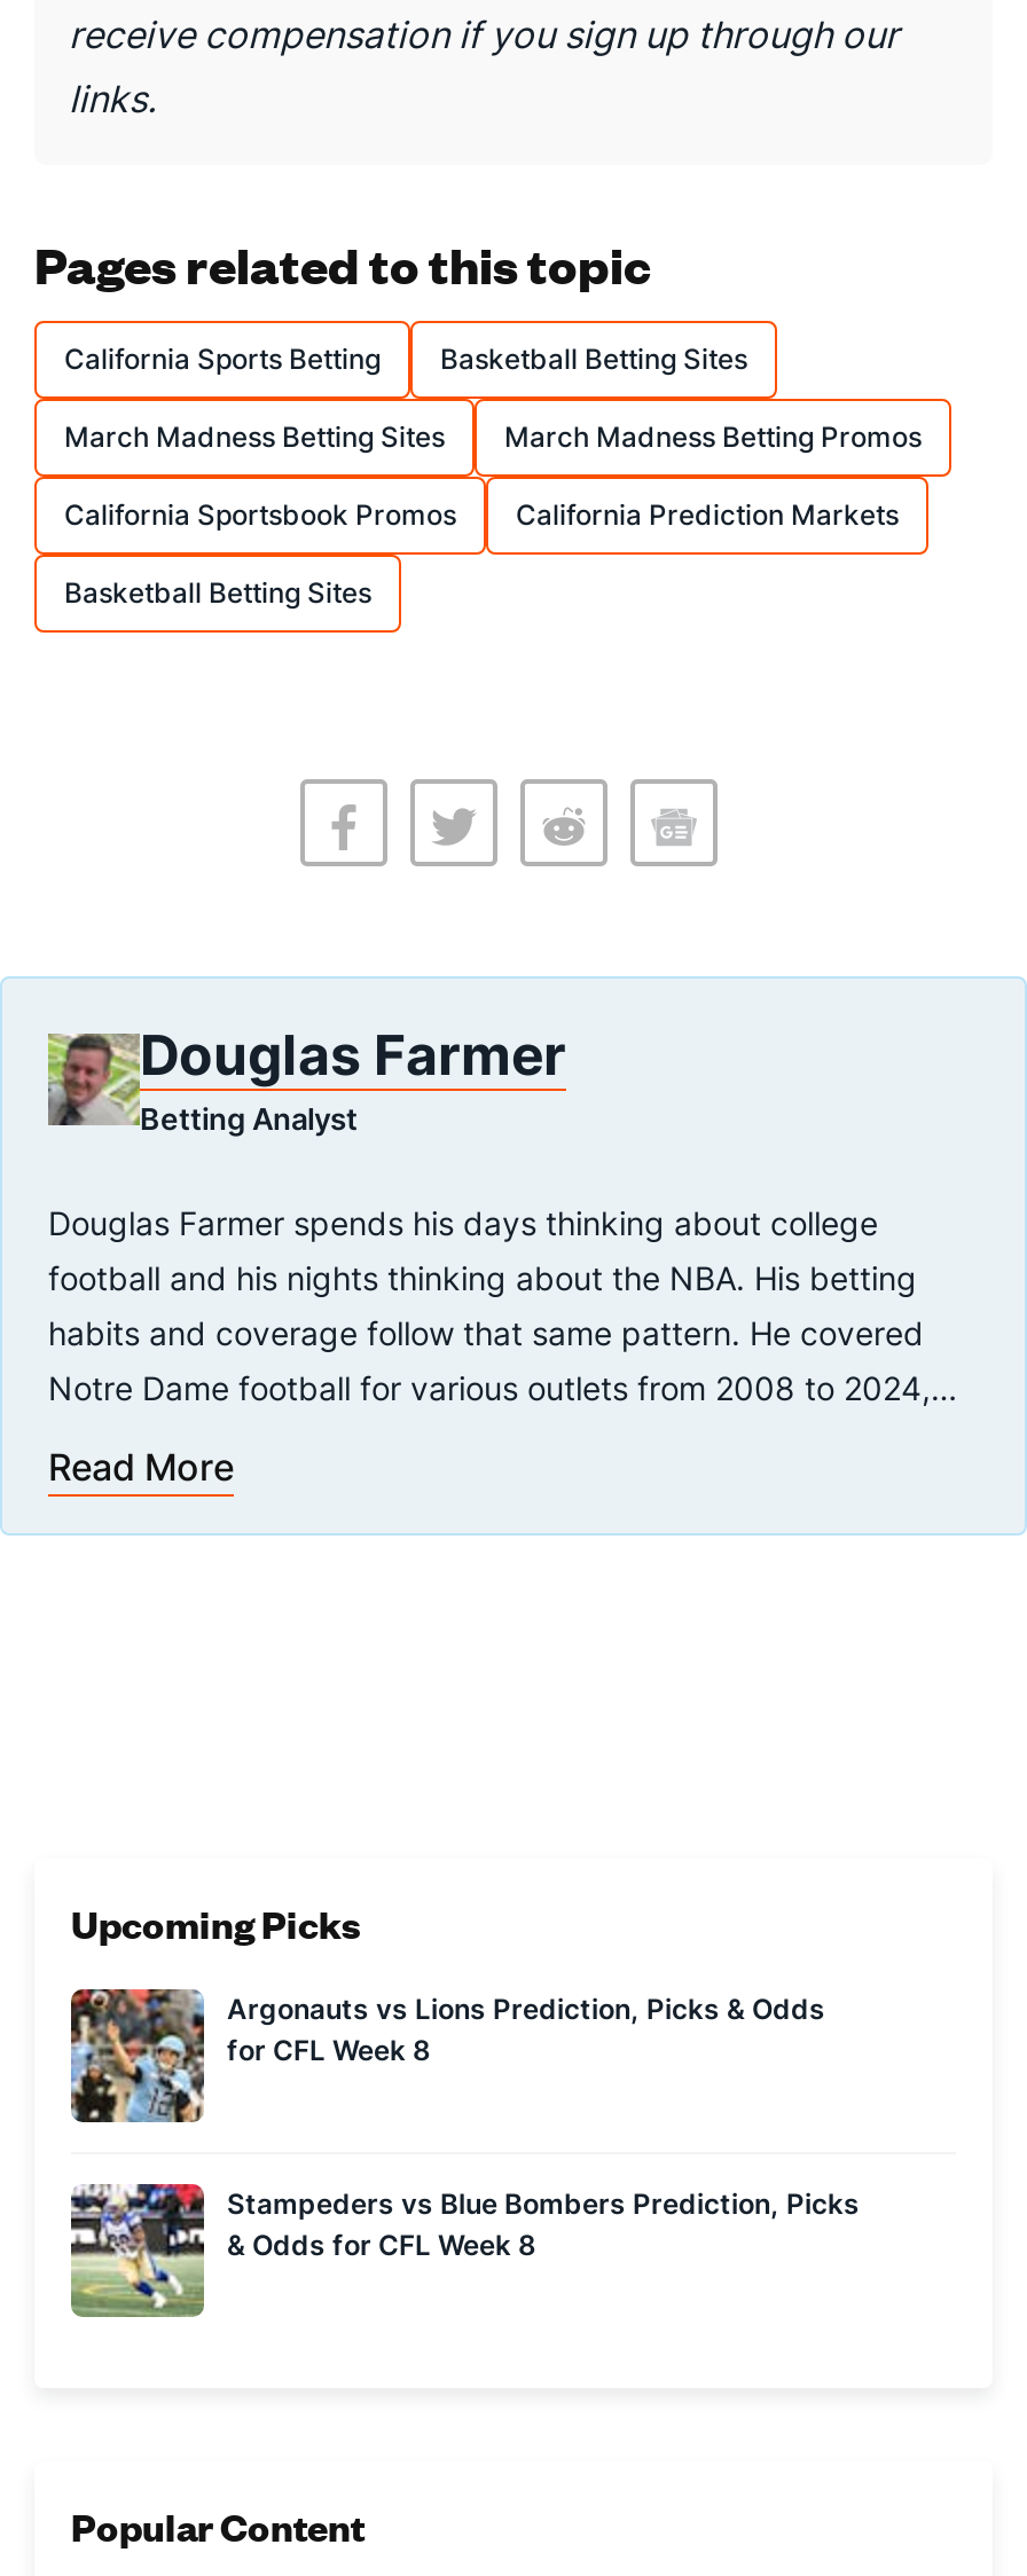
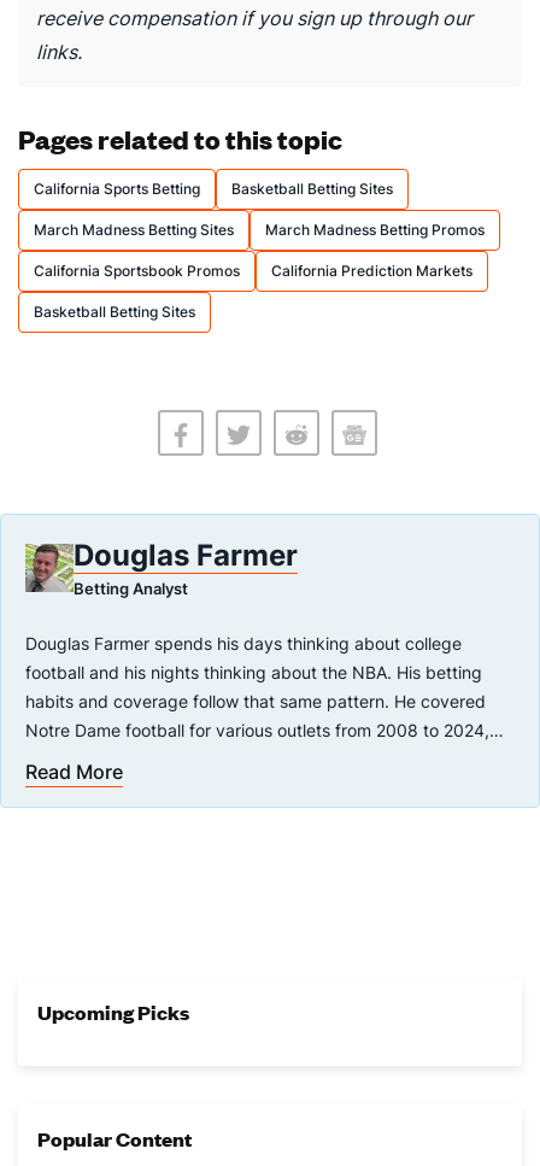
[69,1987,825,2125] [image] | Argonauts vs Lions Prediction, Picks & Odds | for CFL Week 8 -> none
[69,2182,860,2319] [image] | Stampeders vs Blue Bombers Prediction, Picks | & Odds for CFL Week 8 -> none

